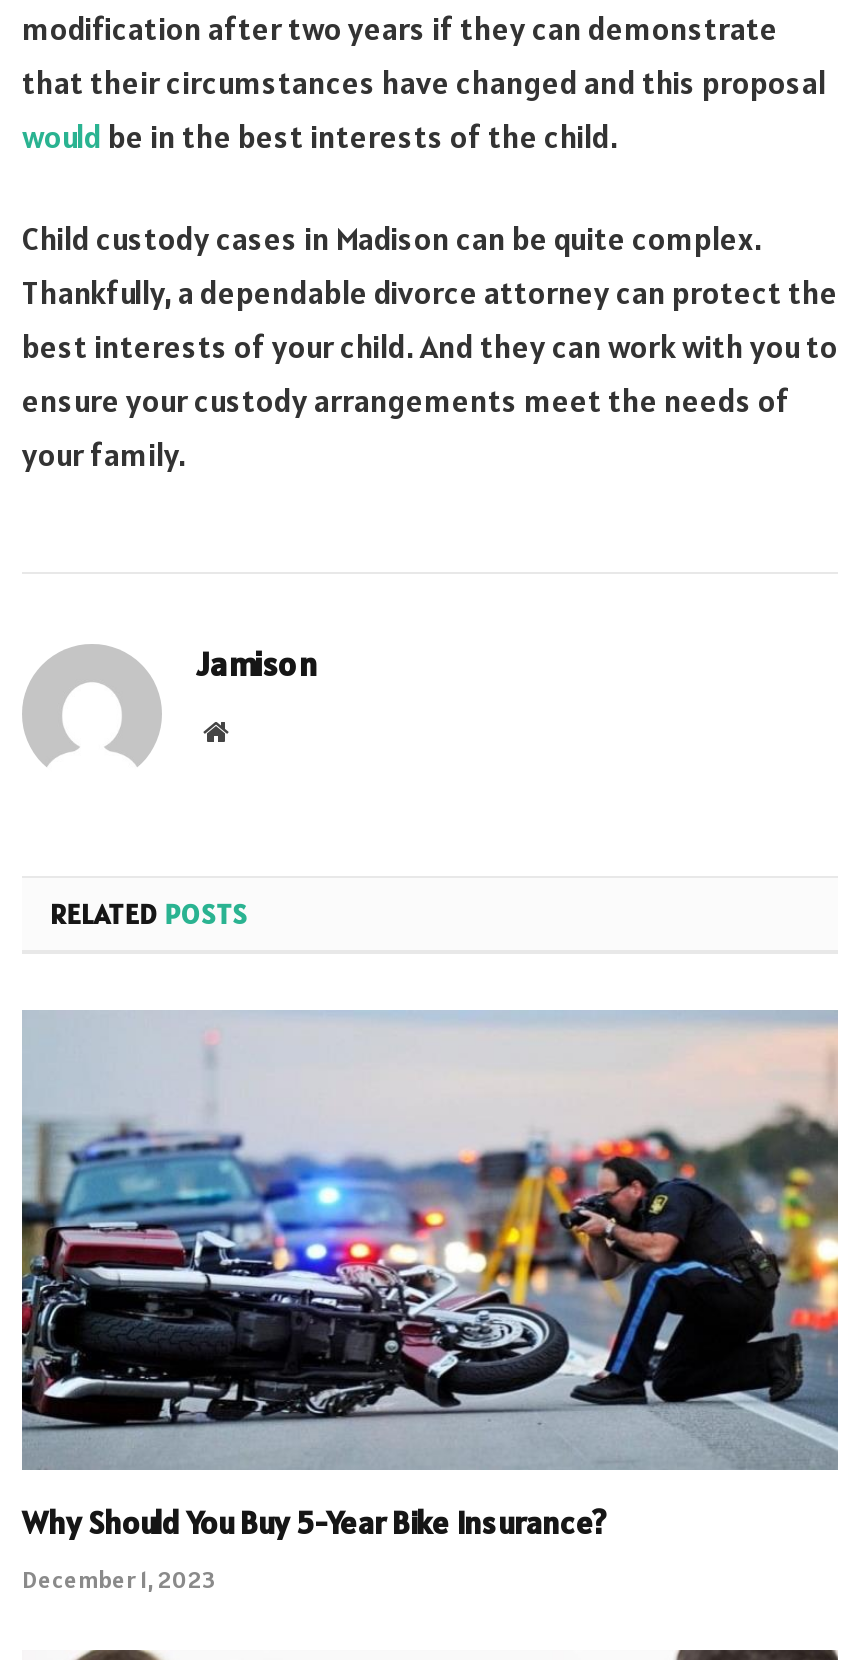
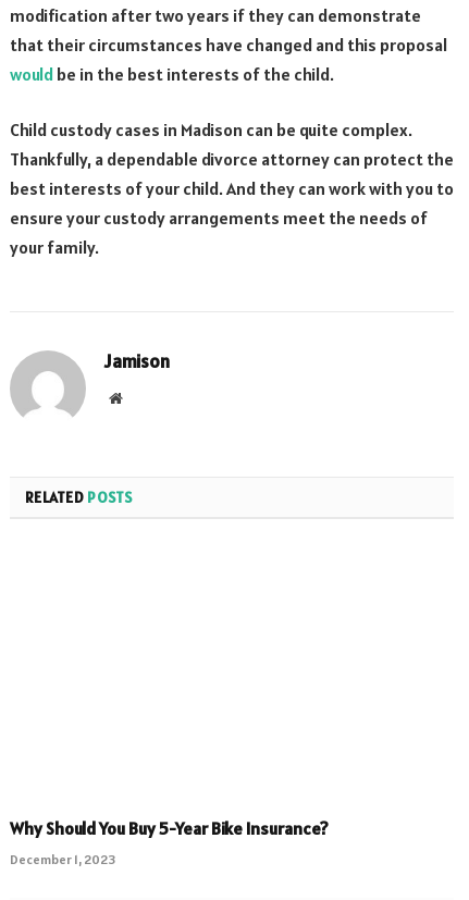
[20,1010,840,1472] [image] -> none

